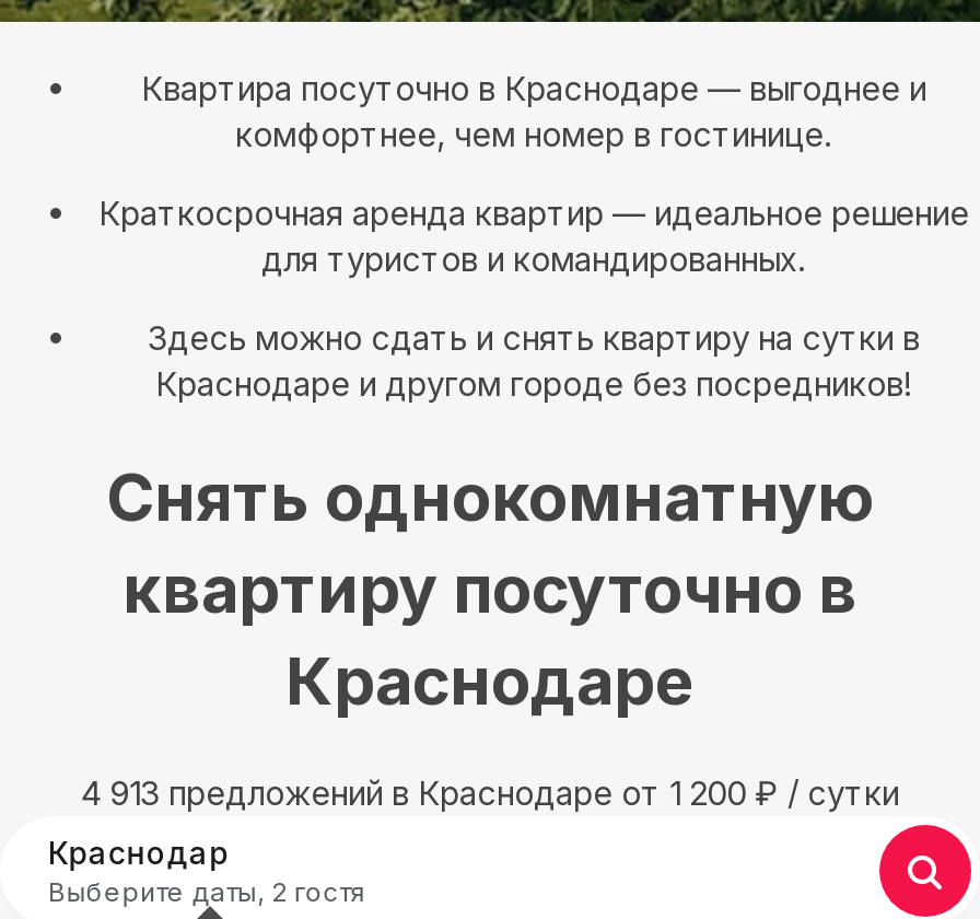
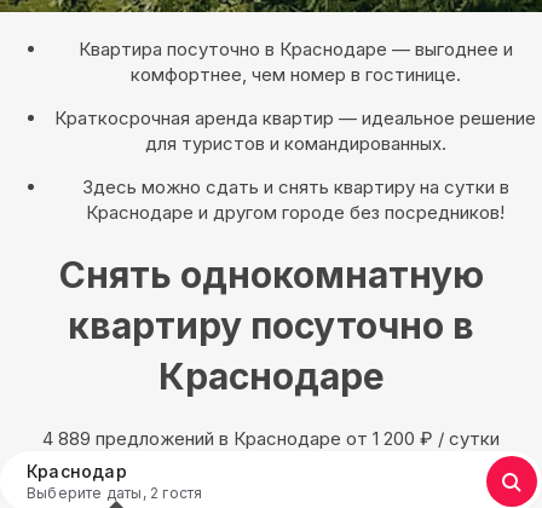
[81,773,899,814] 4 913 предложений в Краснодаре oт 1 200 ₽ / сутки -> [42,427,500,450] 4 889 предложений в Краснодаре oт 1 200 ₽ / сутки

